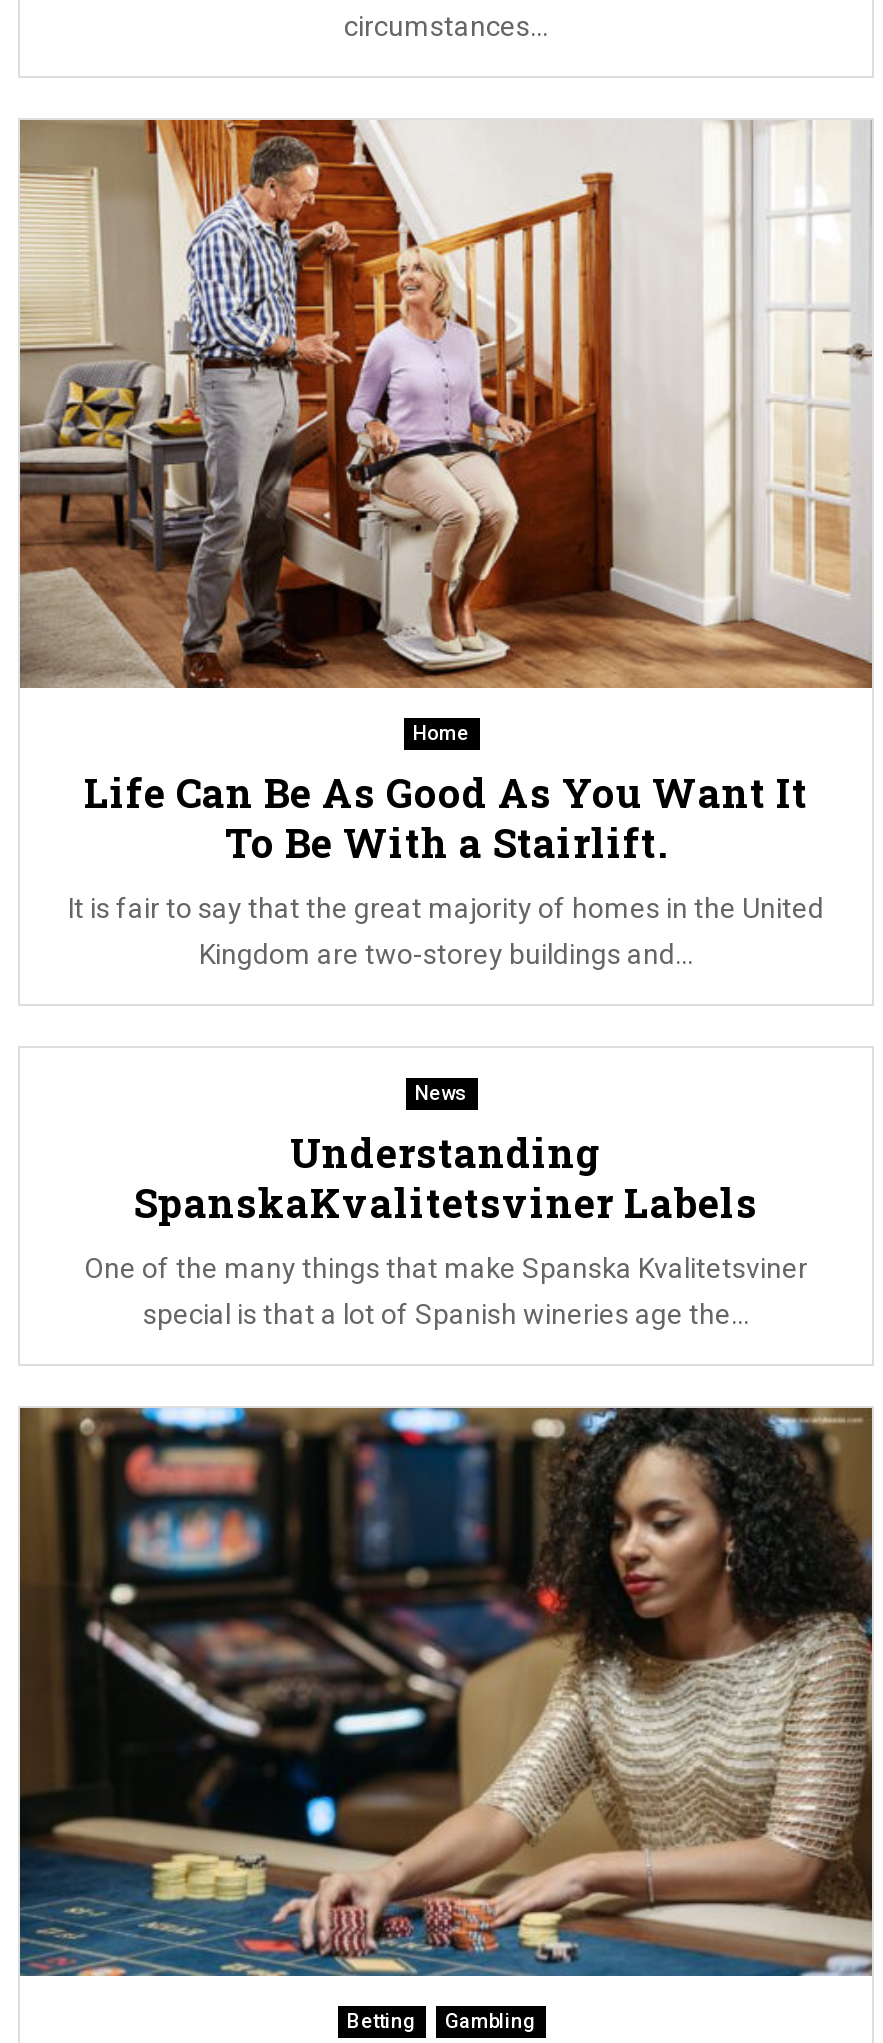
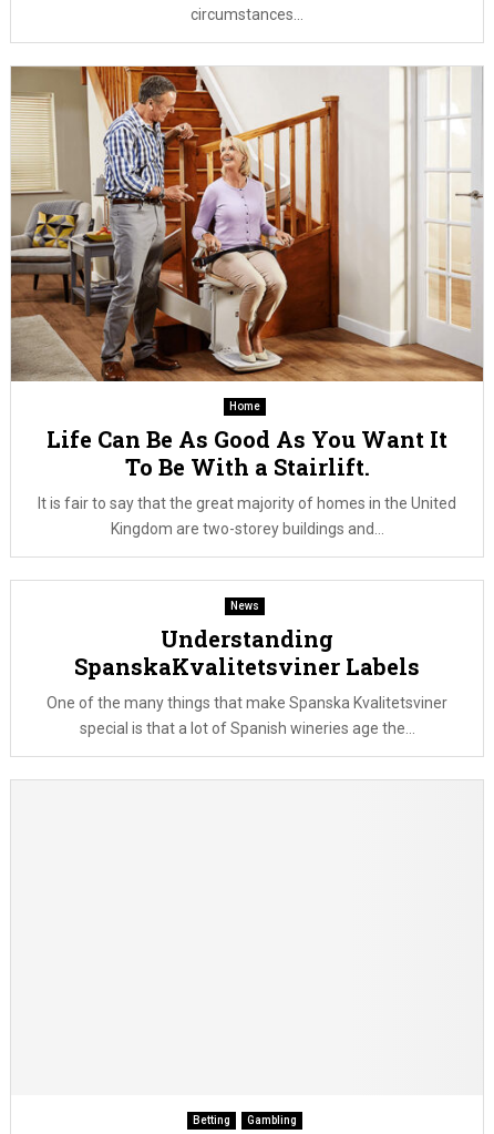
[18,1406,874,1978] [image] -> none

